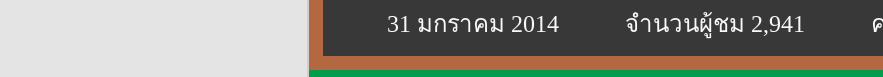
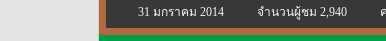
[625,10,805,38] จำนวนผู้ชม 2,941 -> [257,5,347,19] จำนวนผู้ชม 2,940

